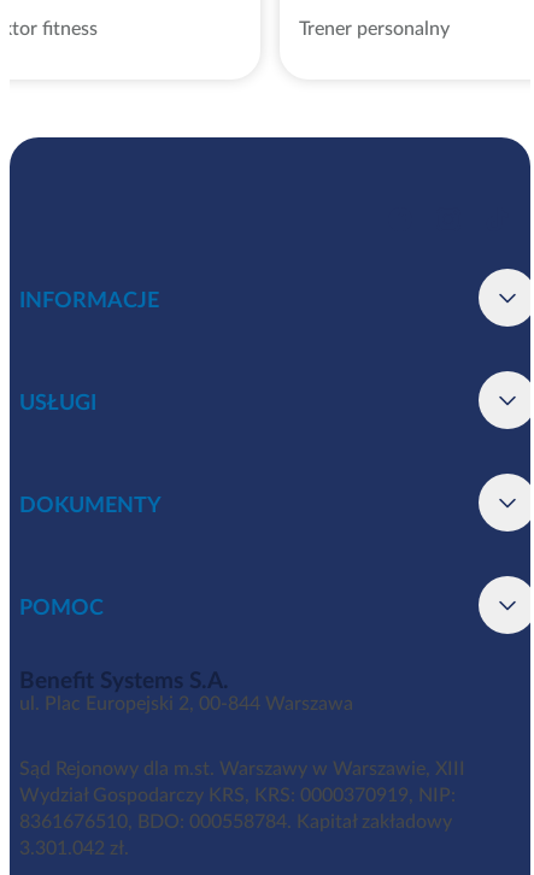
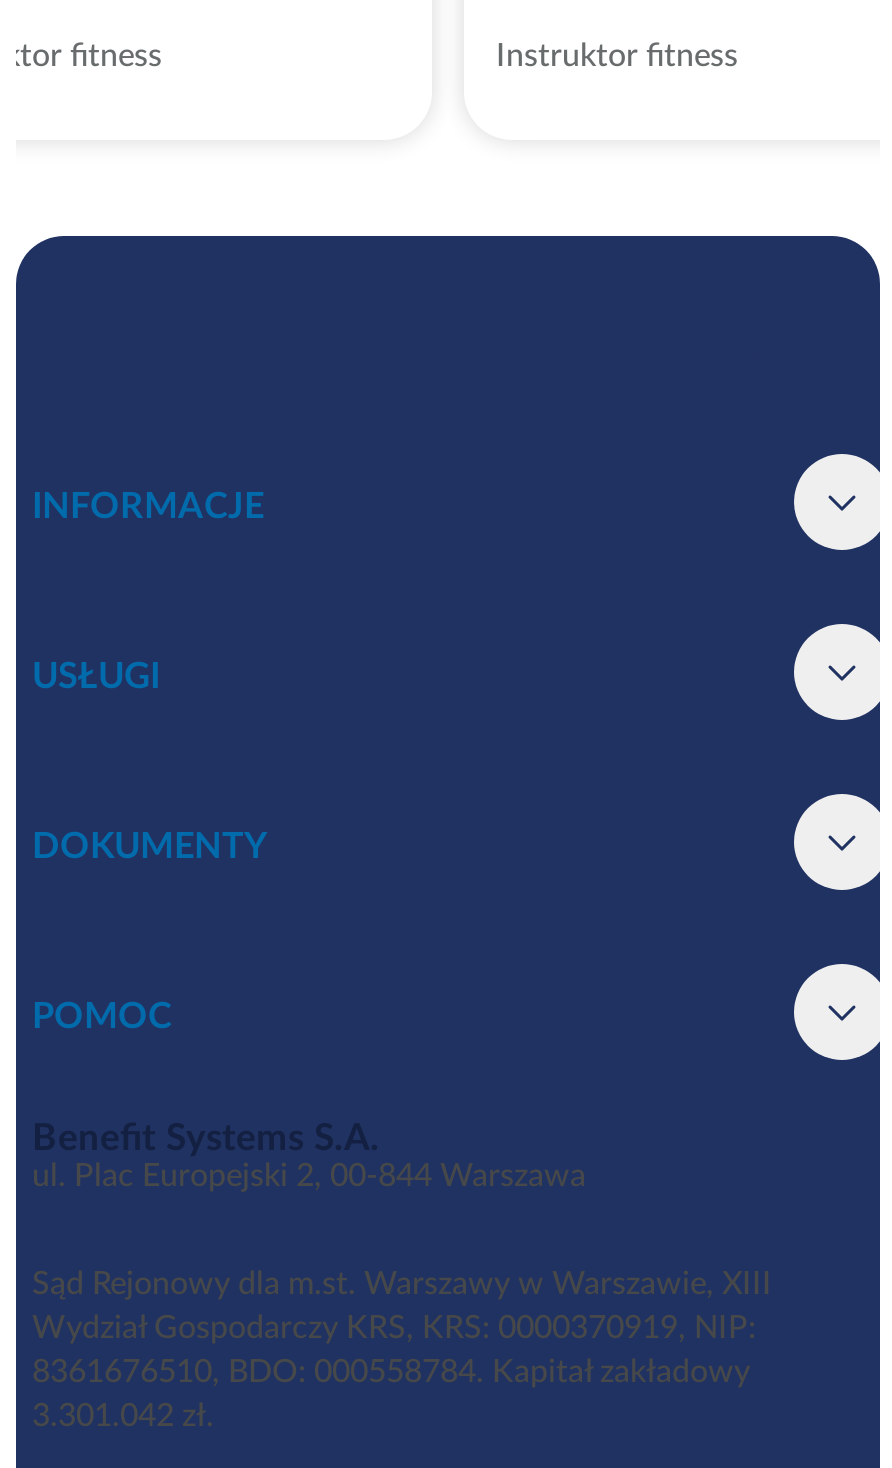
[299,17,450,38] Trener personalny -> [496,36,738,72] Instruktor fitness

